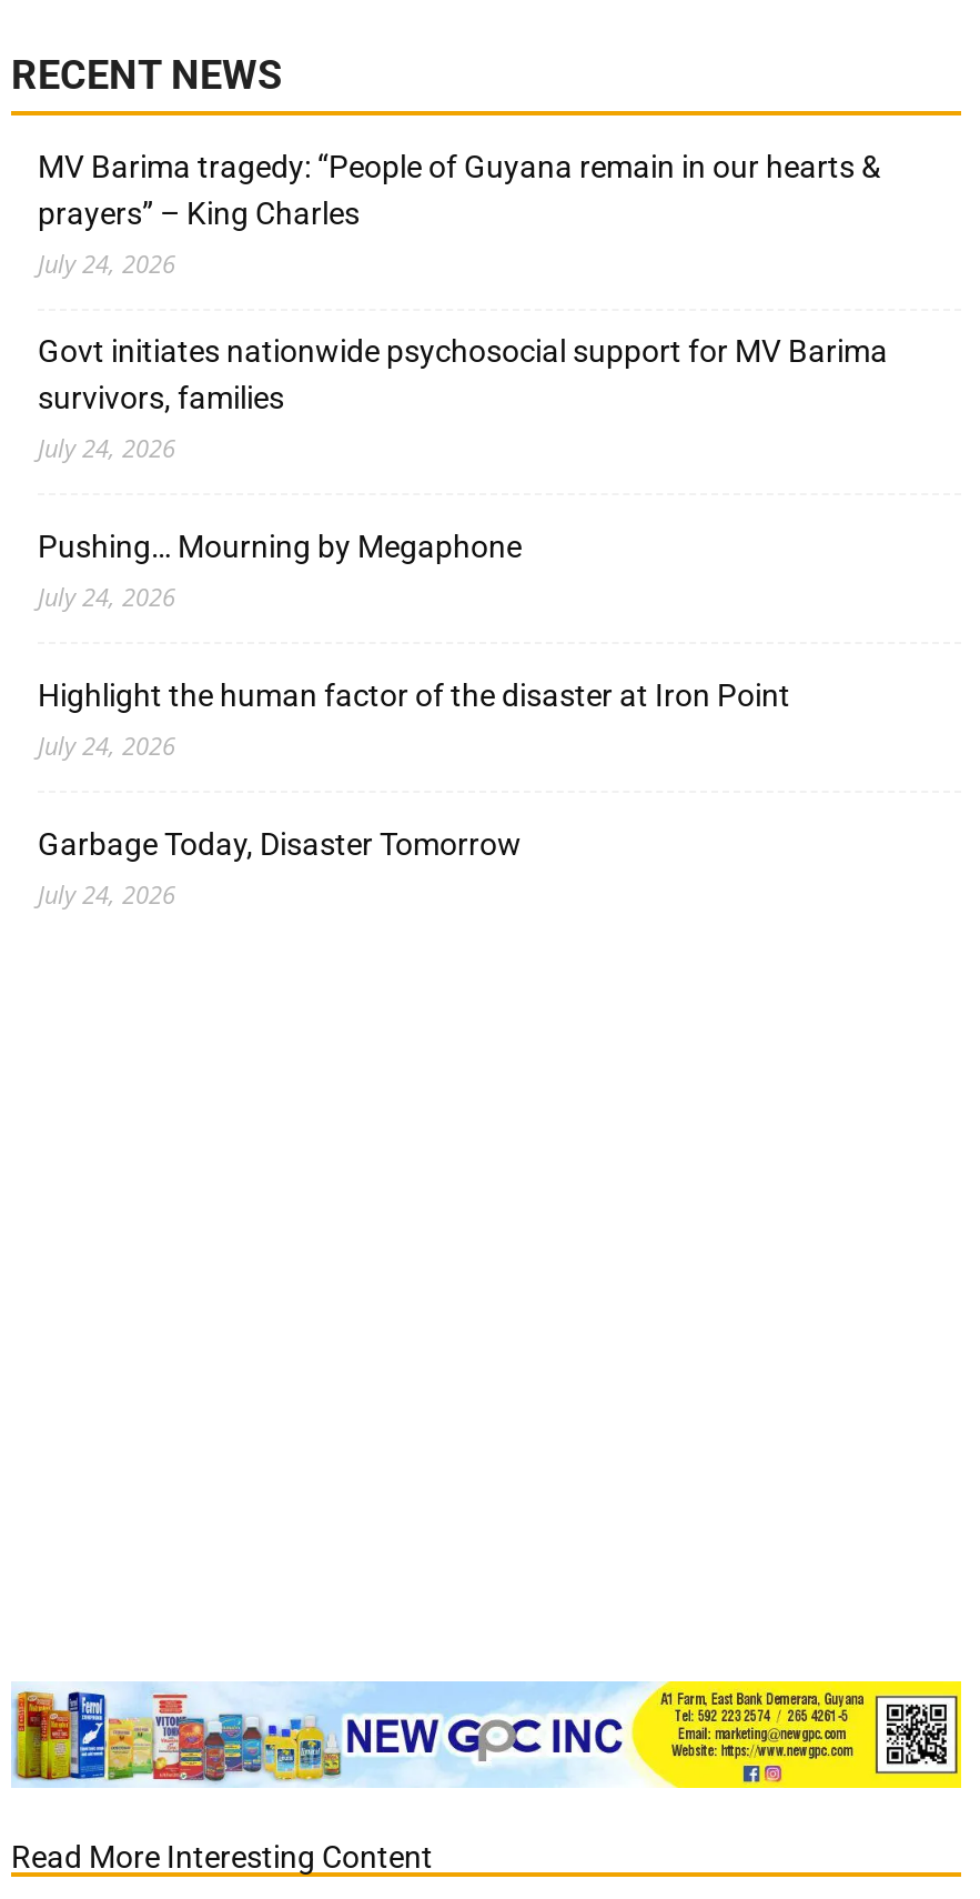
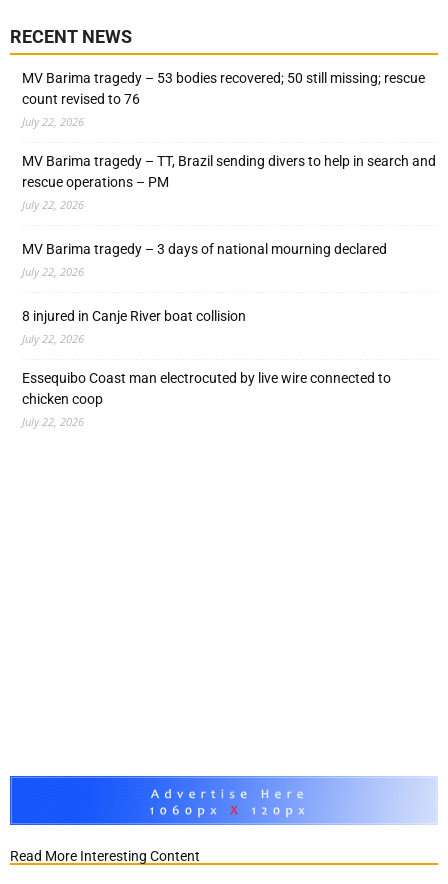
[38,147,881,278] MV Barima tragedy: “People of Guyana remain in our hearts & | prayers” – King Charles | July 24, 2026 -> [22,70,425,129] MV Barima tragedy – 53 bodies recovered; 50 still missing; rescue | count revised to 76 | July 22, 2026
[38,332,888,463] Govt initiates nationwide psychosocial support for MV Barima | survivors, families | July 24, 2026 -> [22,153,436,212] MV Barima tragedy – TT, Brazil sending divers to help in search and | rescue operations – PM | July 22, 2026
[38,527,522,611] Pushing… Mourning by Megaphone | July 24, 2026 -> [22,241,387,279] MV Barima tragedy – 3 days of national mourning declared | July 22, 2026
[38,676,790,760] Highlight the human factor of the disaster at Iron Point | July 24, 2026 -> [22,308,246,346] 8 injured in Canje River boat collision | July 22, 2026
[38,825,522,909] Garbage Today, Disaster Tomorrow | July 24, 2026 -> [22,370,391,429] Essequibo Coast man electrocuted by live wire connected to | chicken coop | July 22, 2026
[11,1679,963,1790] [image] -> [9,775,438,826] [image]

